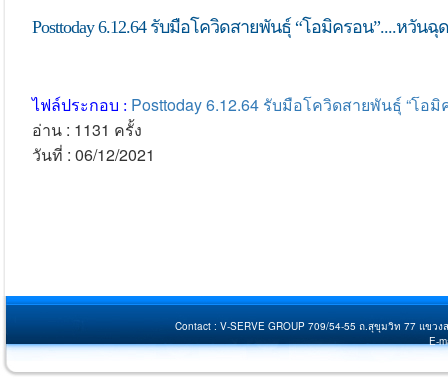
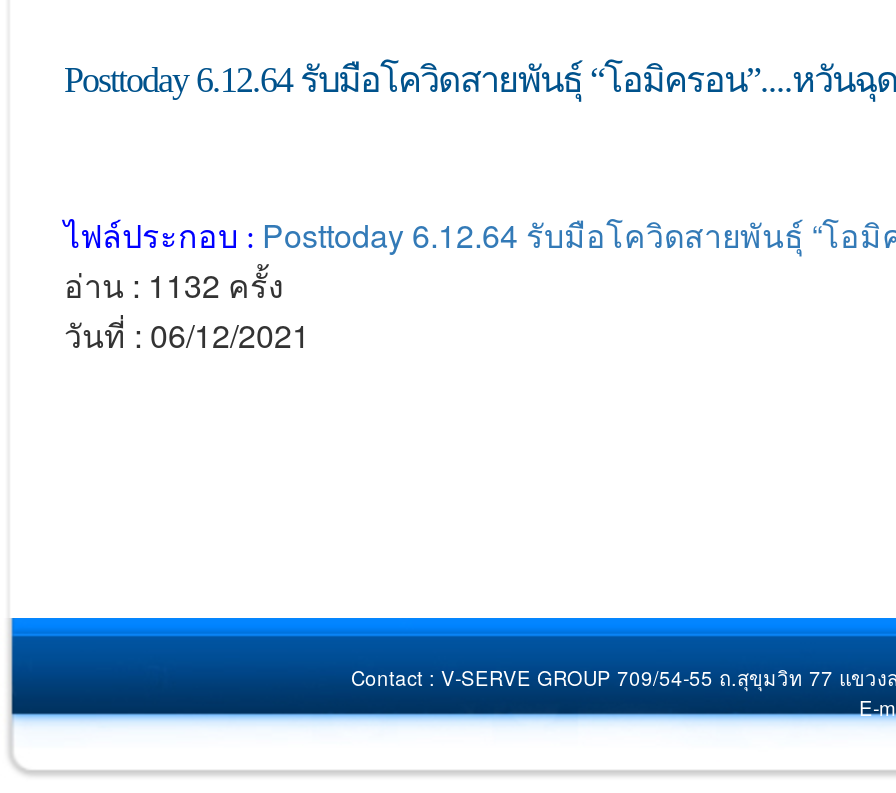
[32,118,142,141] อ่าน : 1131 ครั้ง -> [64,262,284,308] อ่าน : 1132 ครั้ง

